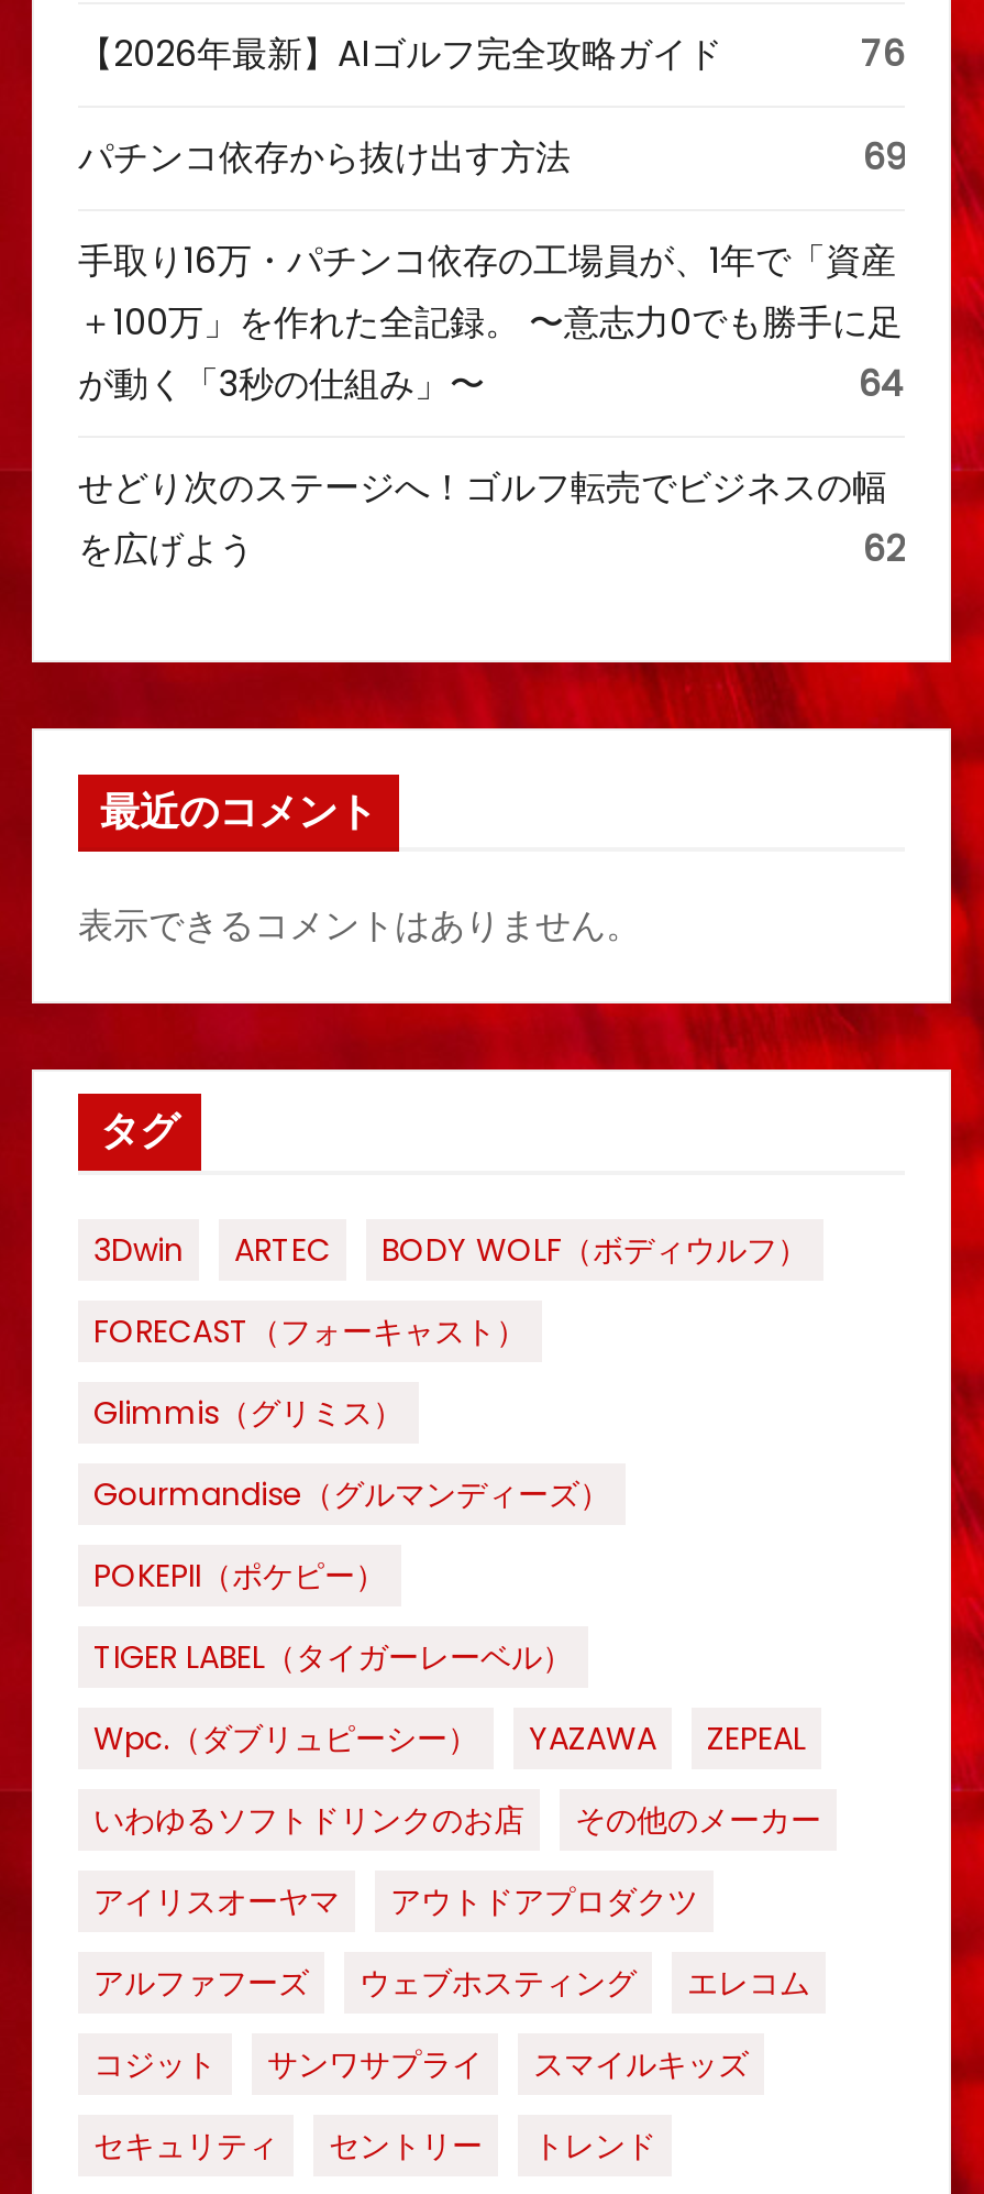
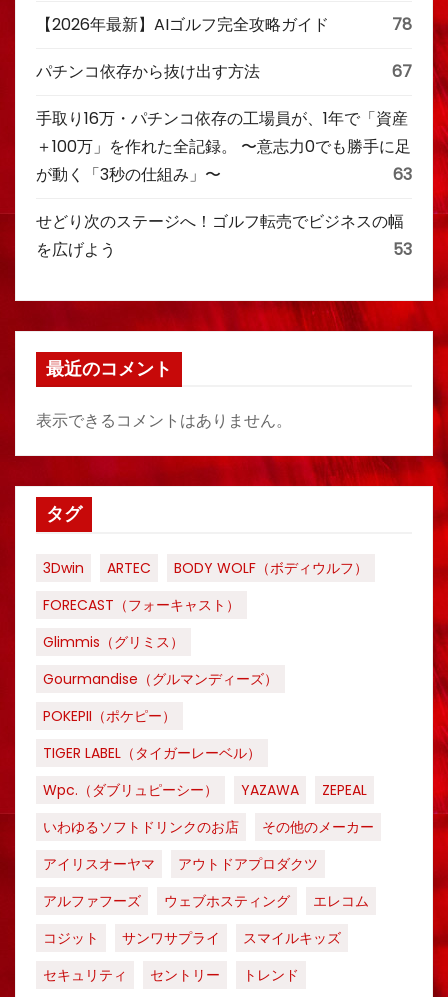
[861,29,905,79] 76 -> [392,13,412,36] 78
[863,132,905,183] 69 -> [392,60,412,83] 67
[859,359,905,409] 64 -> [393,163,412,186] 63
[863,524,905,574] 62 -> [393,238,412,261] 53

